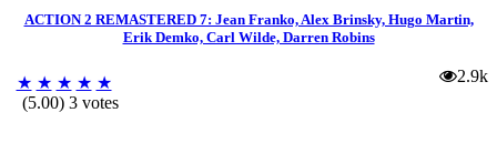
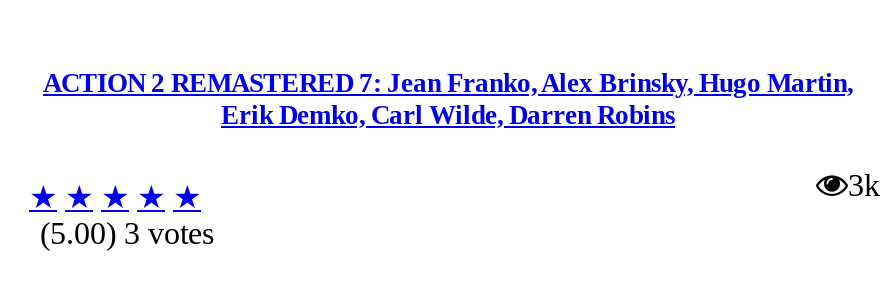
[457,67,488,86] 2.9k -> [848,168,880,202] 3k

